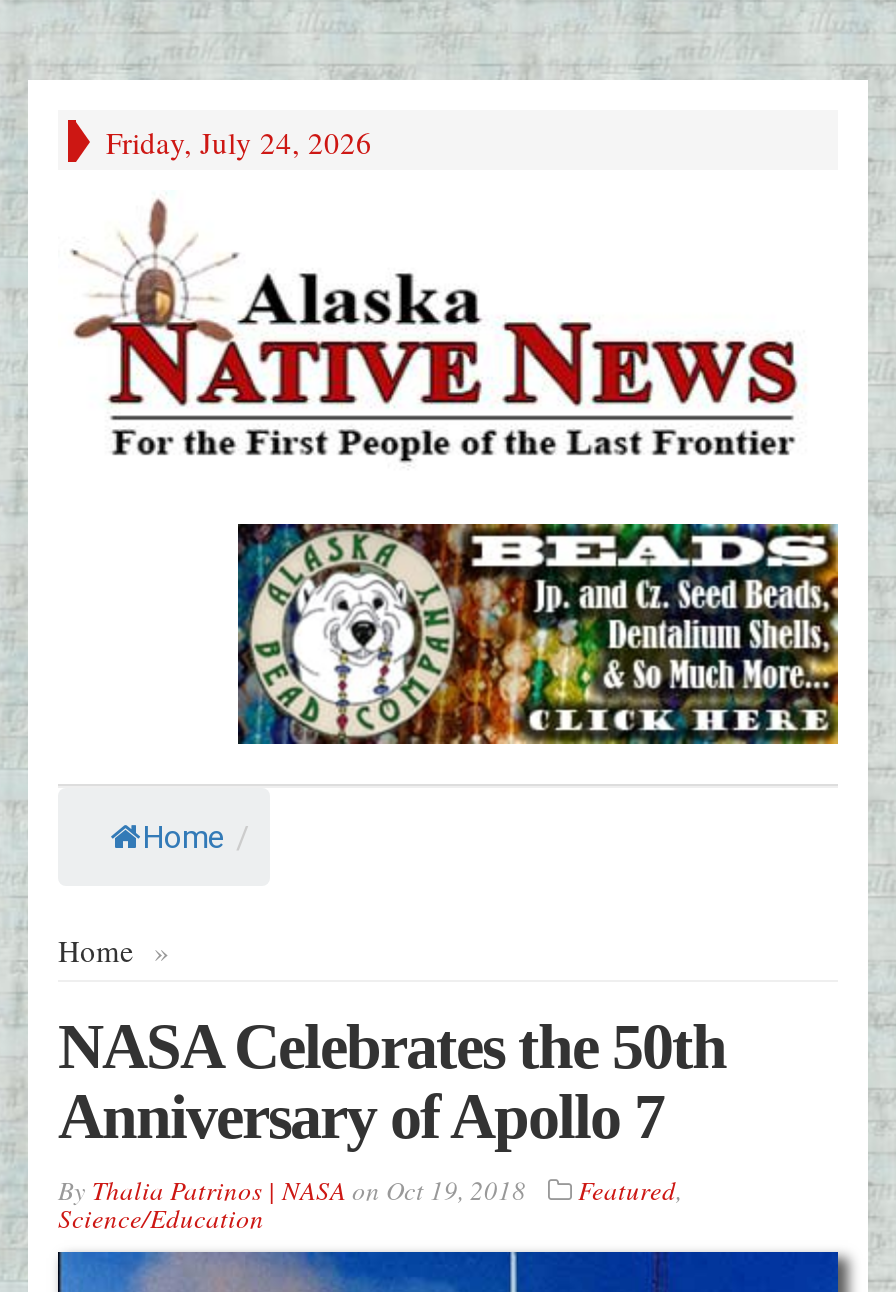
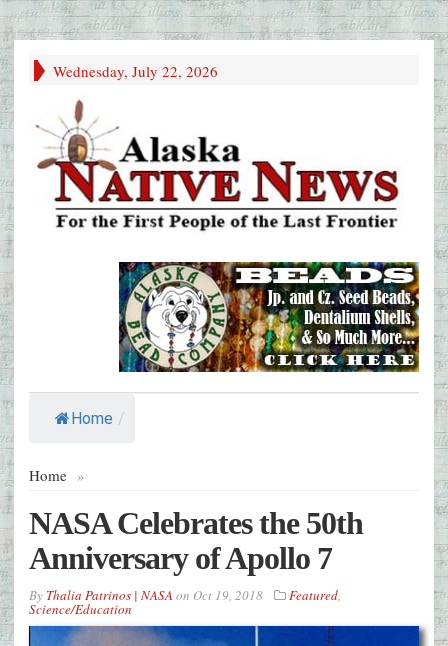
[106,122,372,162] Friday, July 24, 2026 -> [53,61,218,81] Wednesday, July 22, 2026

